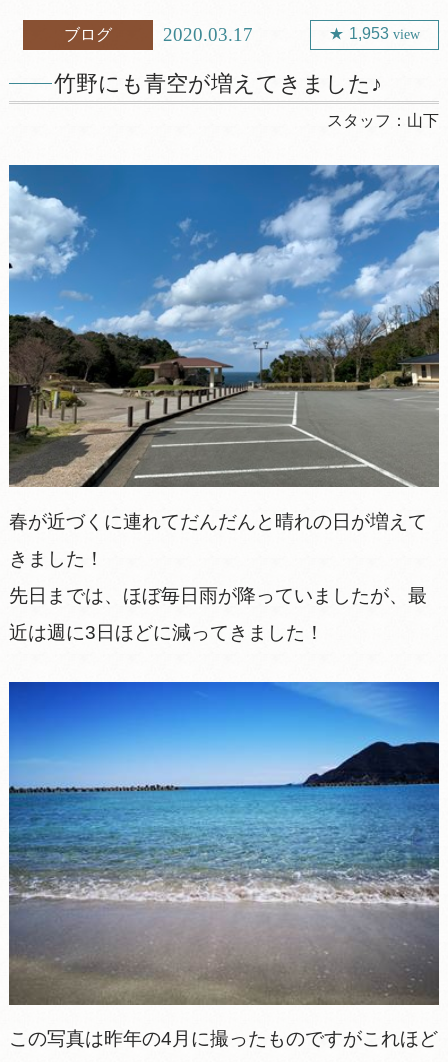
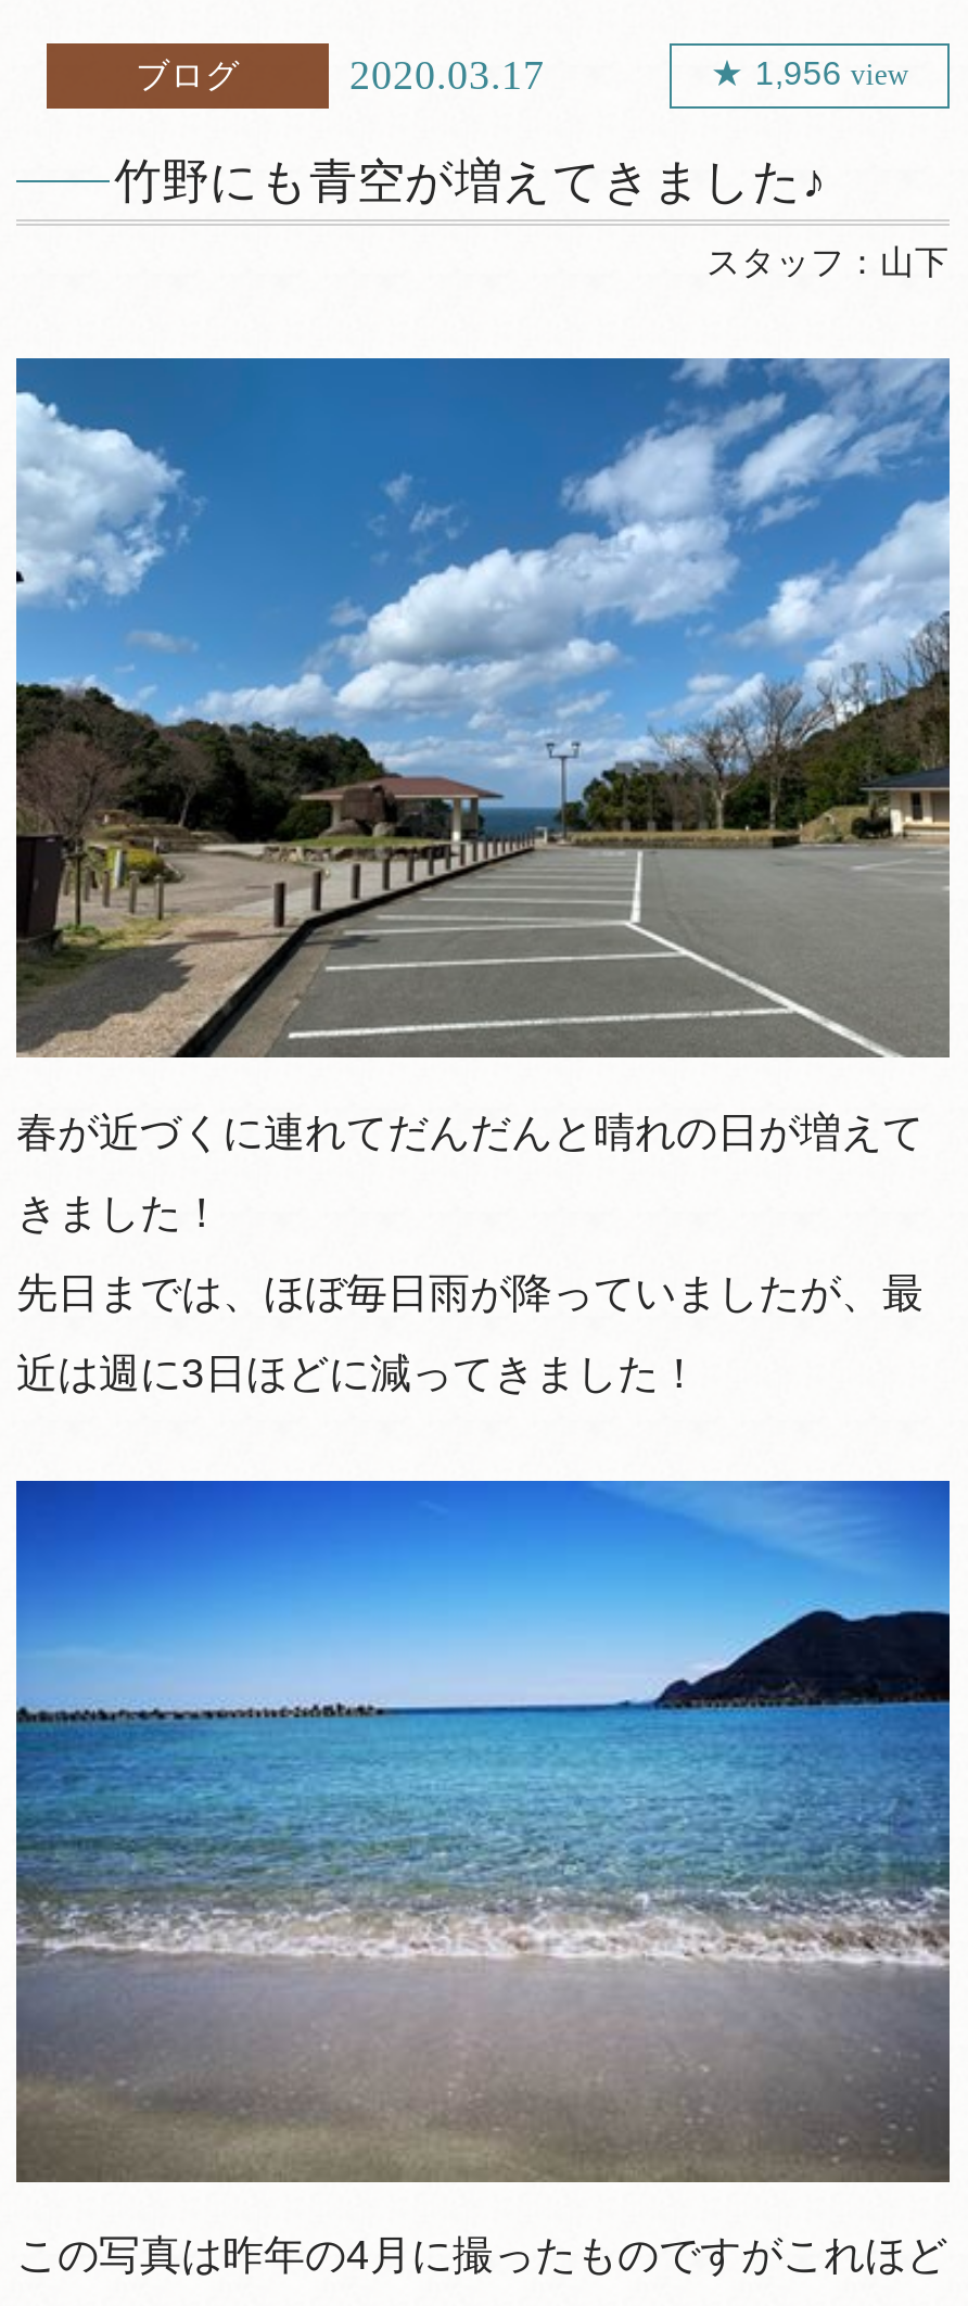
[349,25,420,42] 1,953 view -> [755,55,909,92] 1,956 view

